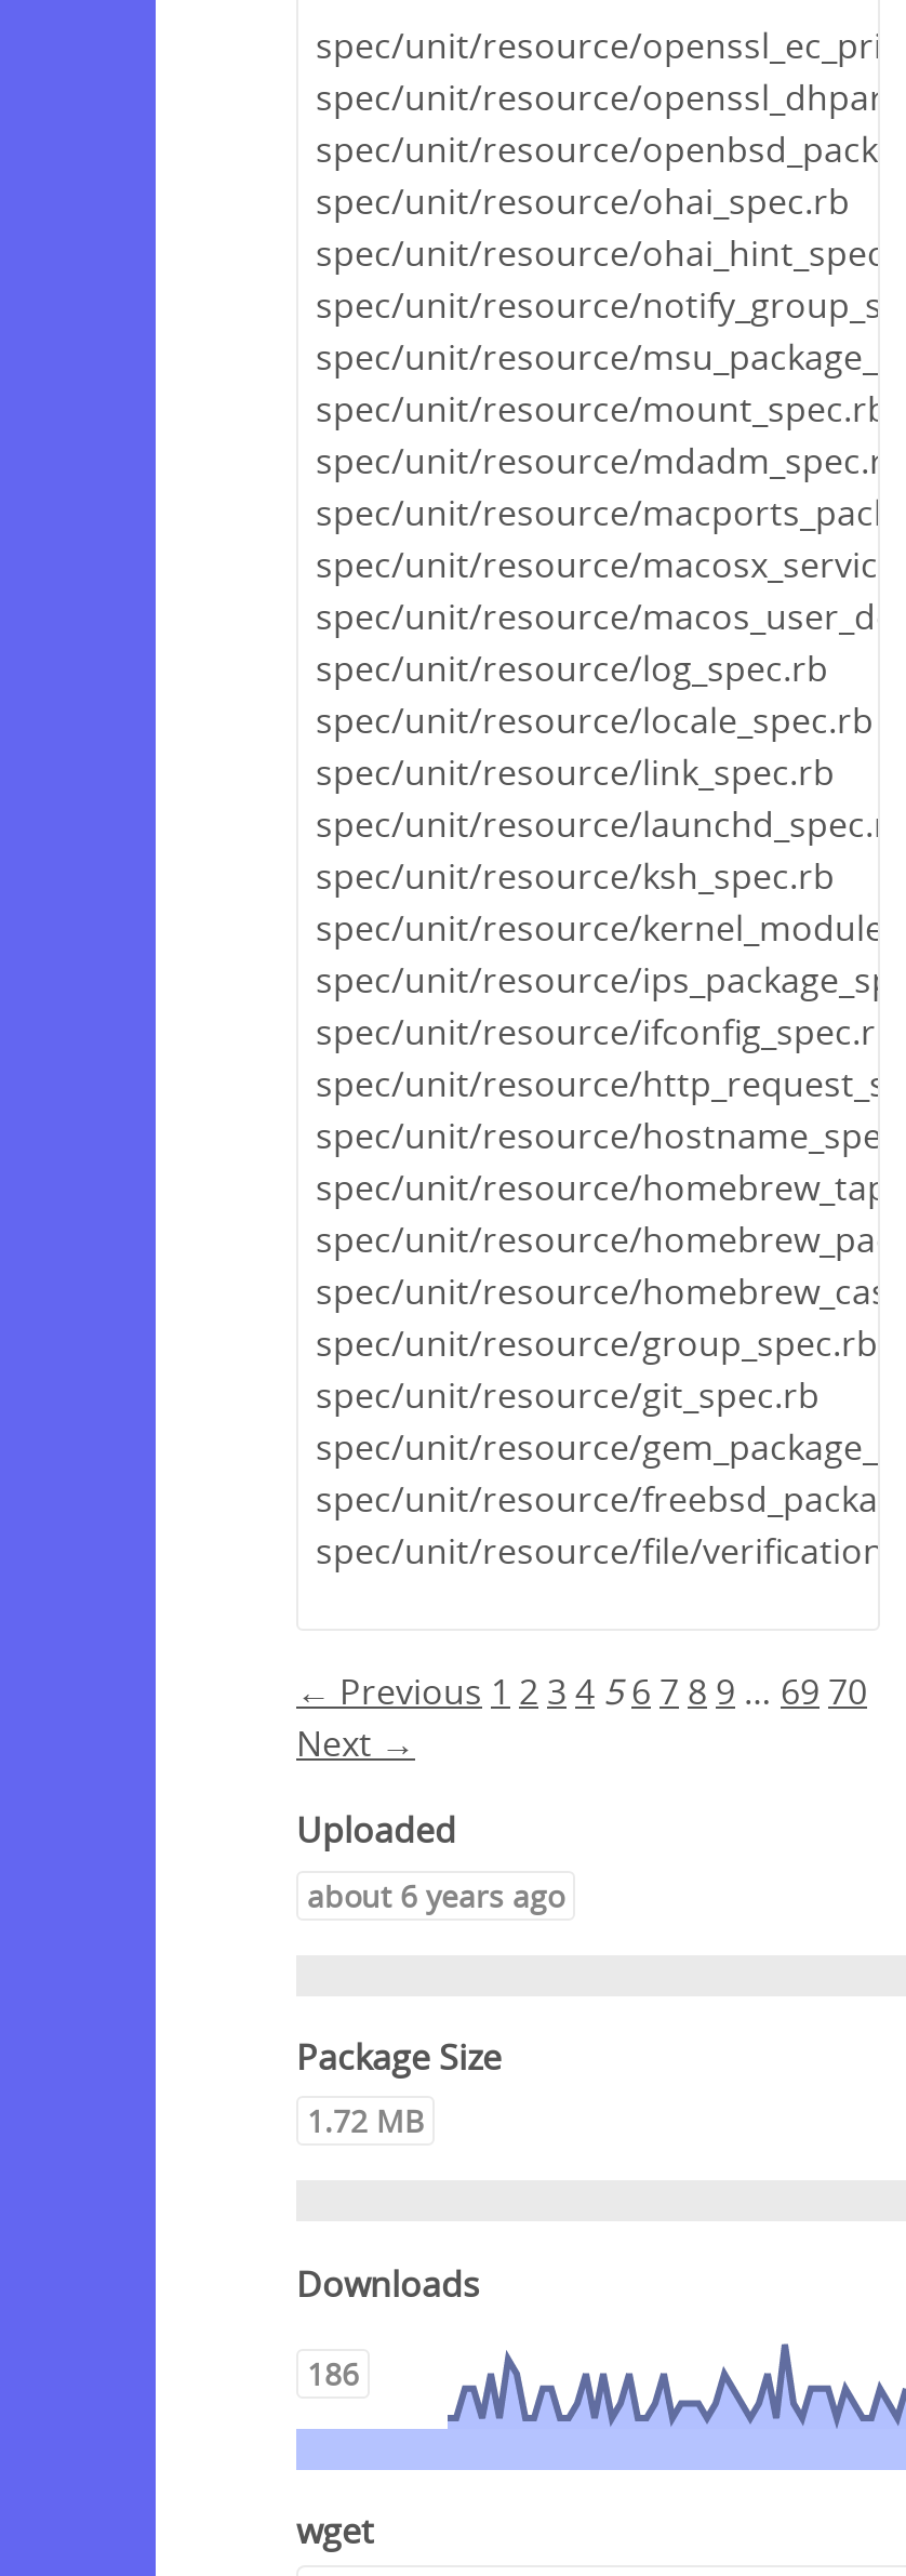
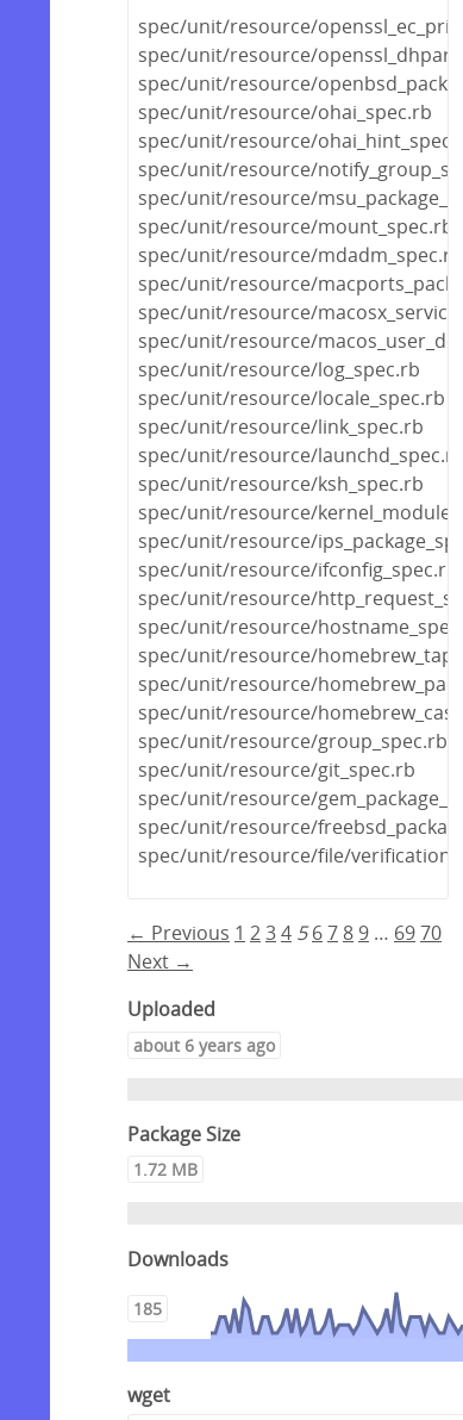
[307,2353,359,2394] 186 -> [133,1297,162,1320] 185

